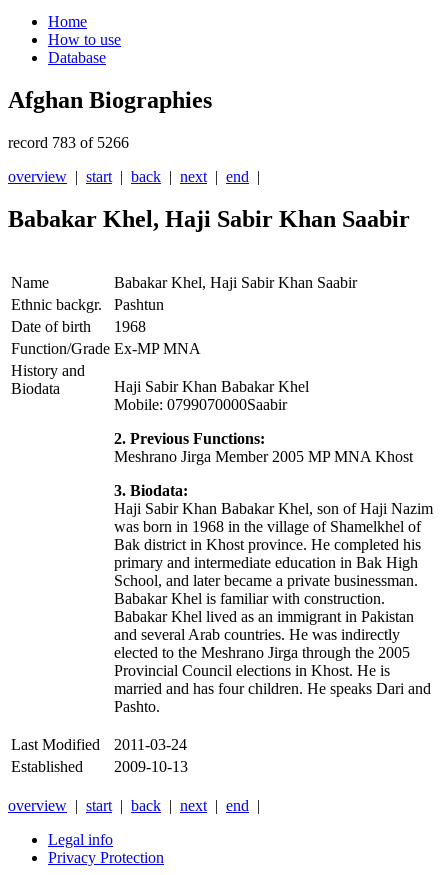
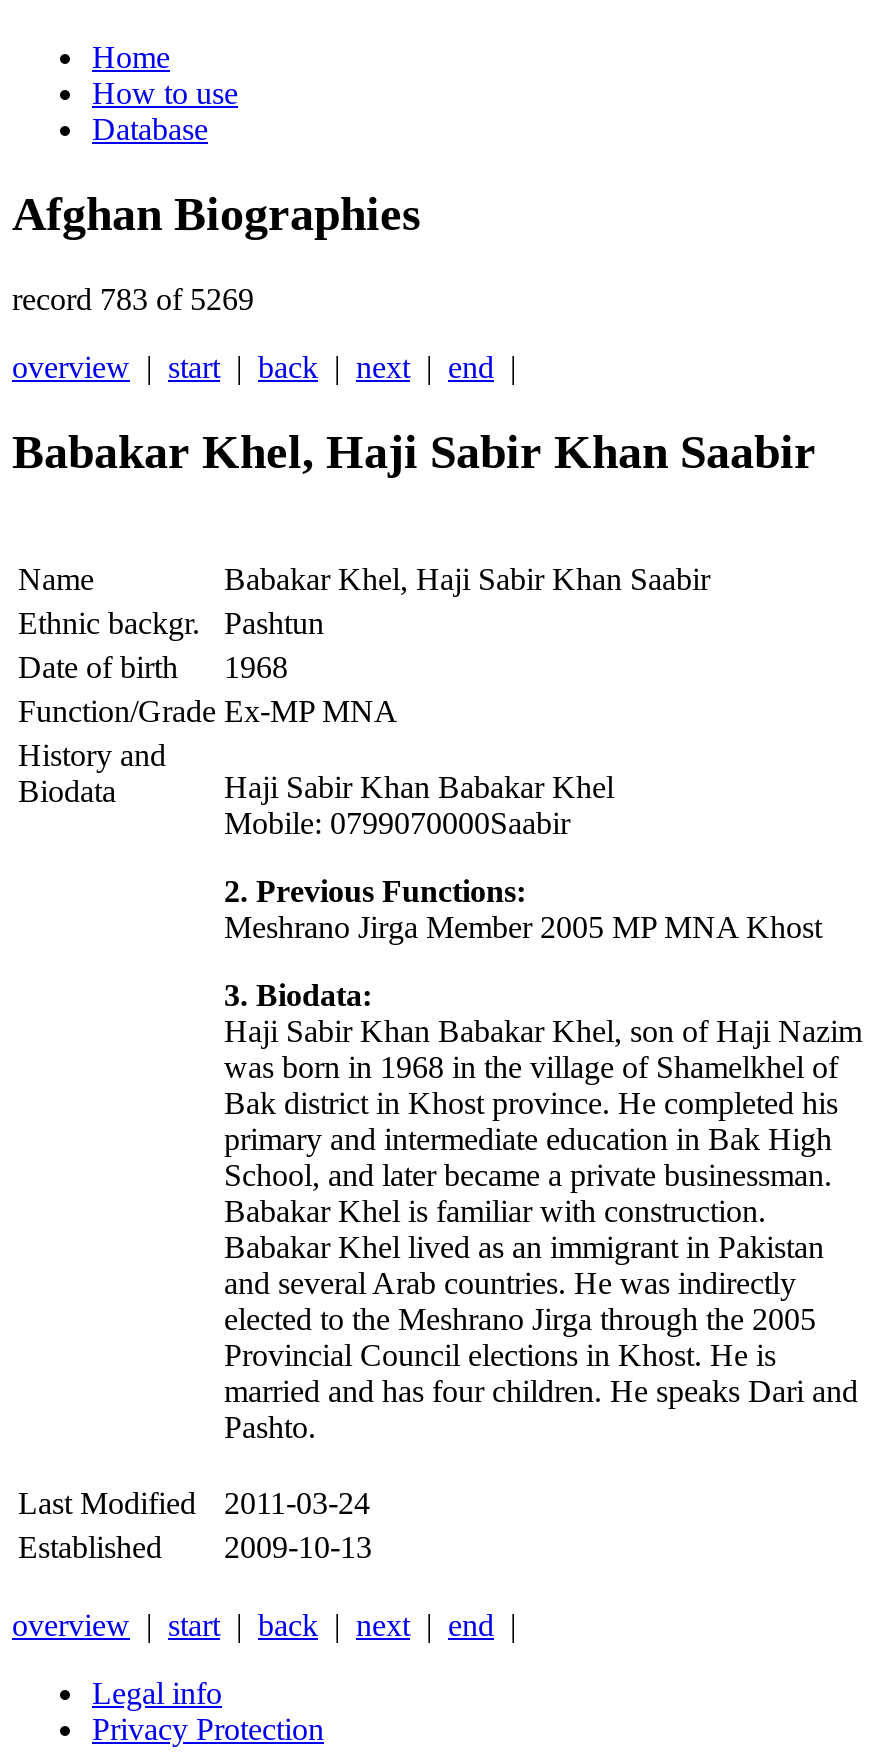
[8,134,129,151] record 783 of 5266 -> [12,282,254,316] record 783 of 5269

